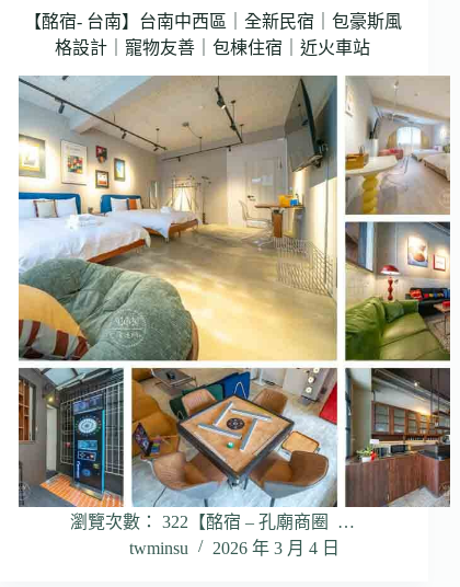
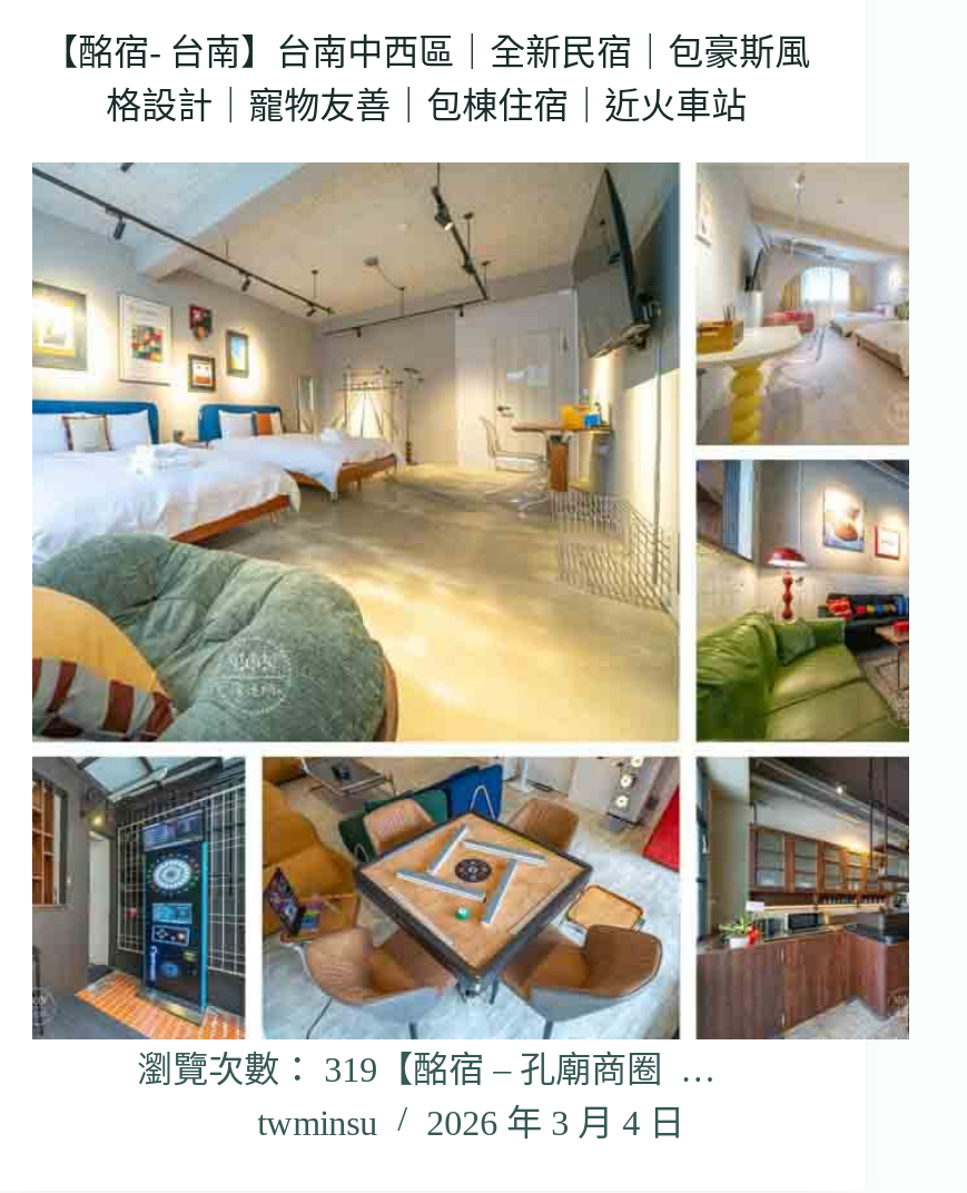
[70,513,355,531] 瀏覽次數： 322【酩宿 – 孔廟商圈 … -> [137,1051,716,1088] 瀏覽次數： 319【酩宿 – 孔廟商圈 …

